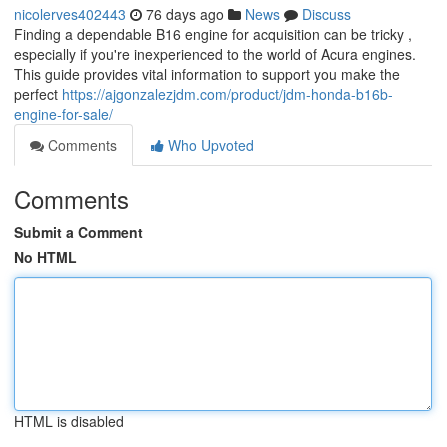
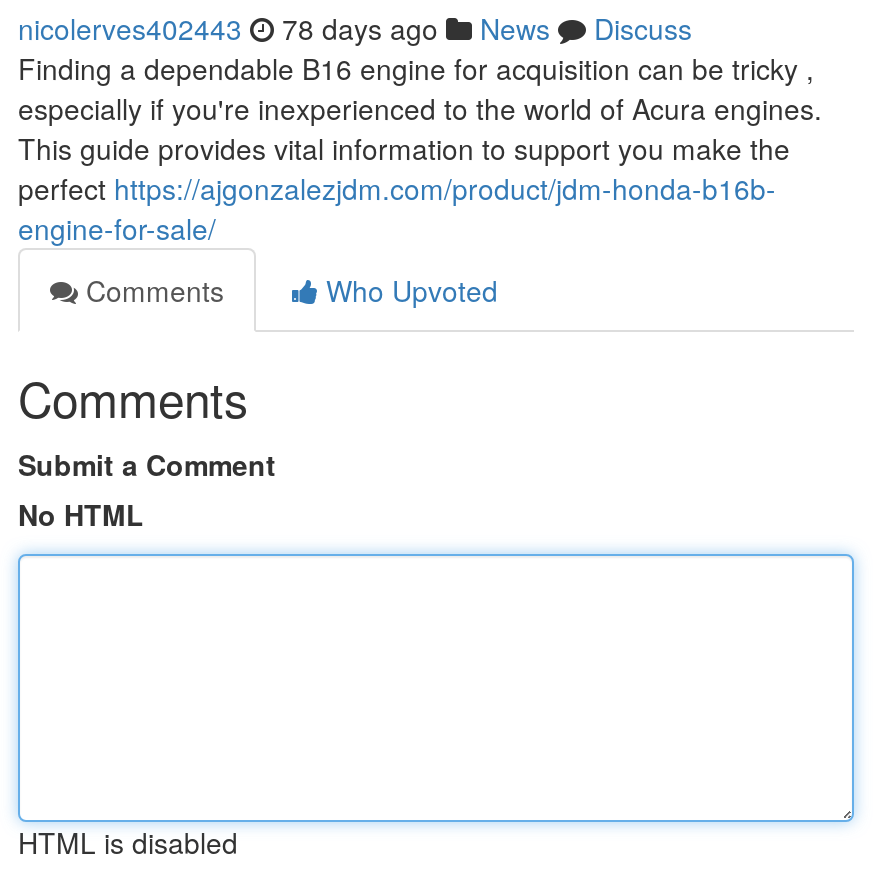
[14,4,351,24] nicolerves402443 76 days ago News Discuss -> [18,8,692,48] nicolerves402443 78 days ago News Discuss

